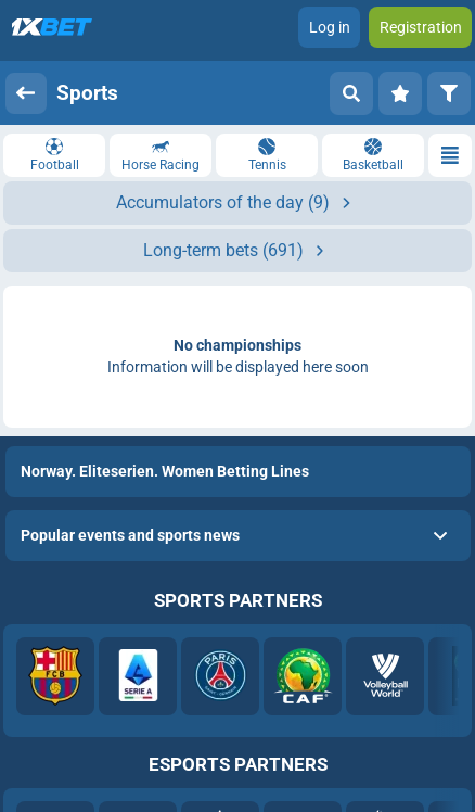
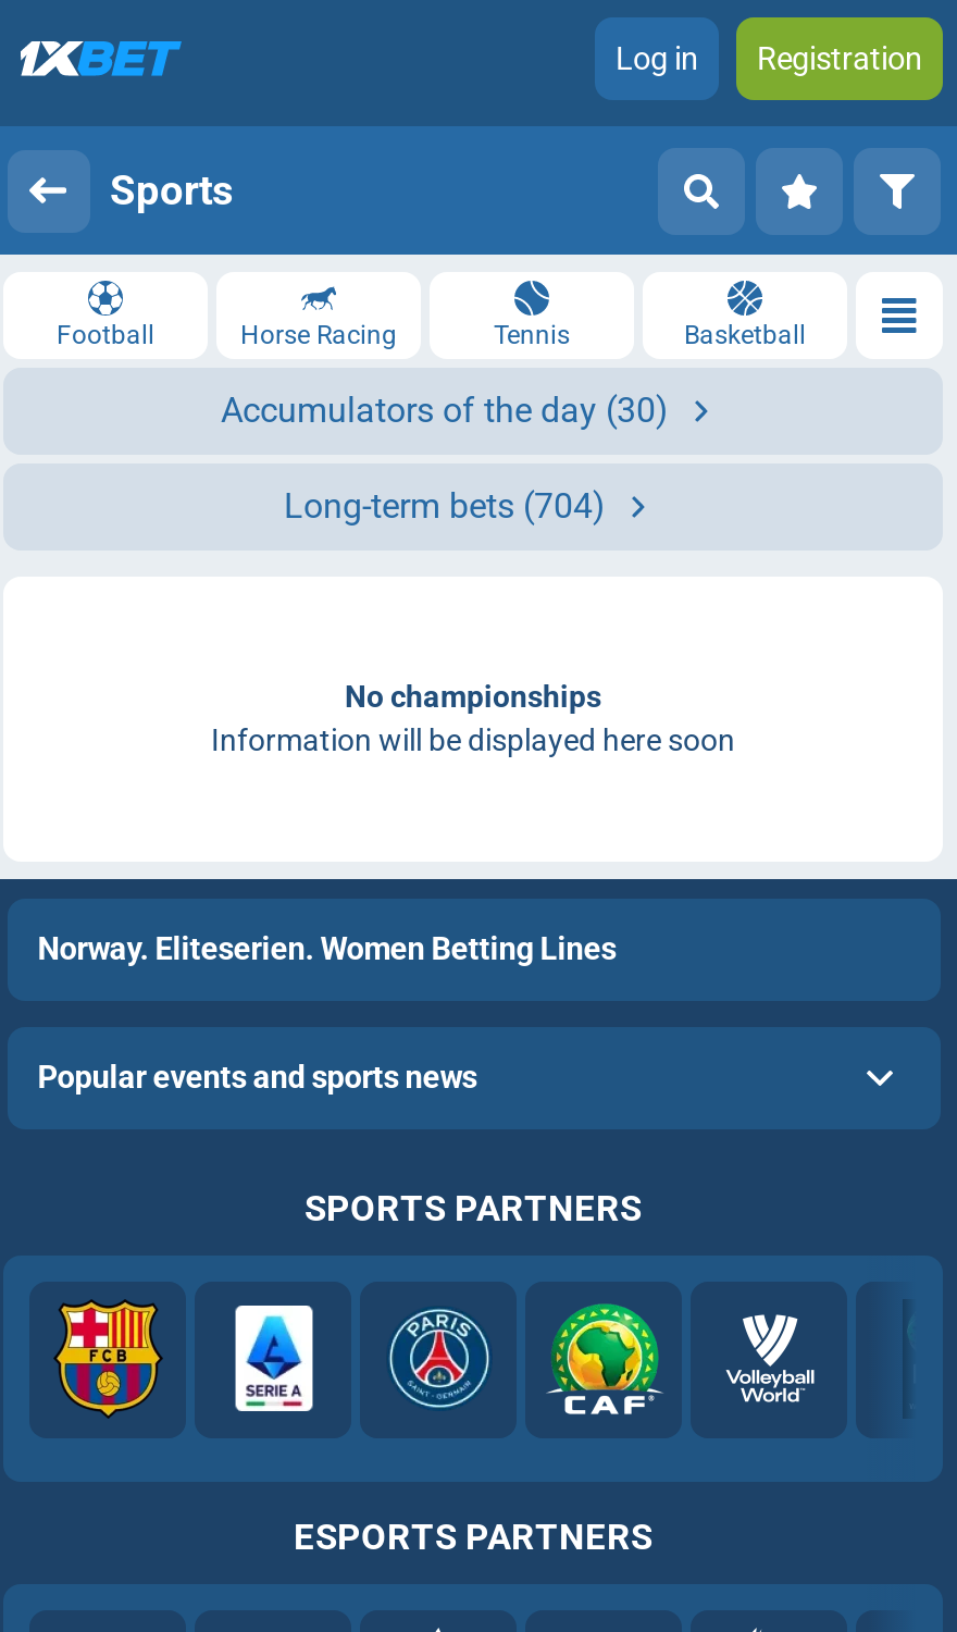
[117,192,330,213] Accumulators of the day (9) -> [221,390,669,431] Accumulators of the day (30)
[143,240,304,261] Long-term bets (691) -> [284,485,606,527] Long-term bets (704)

